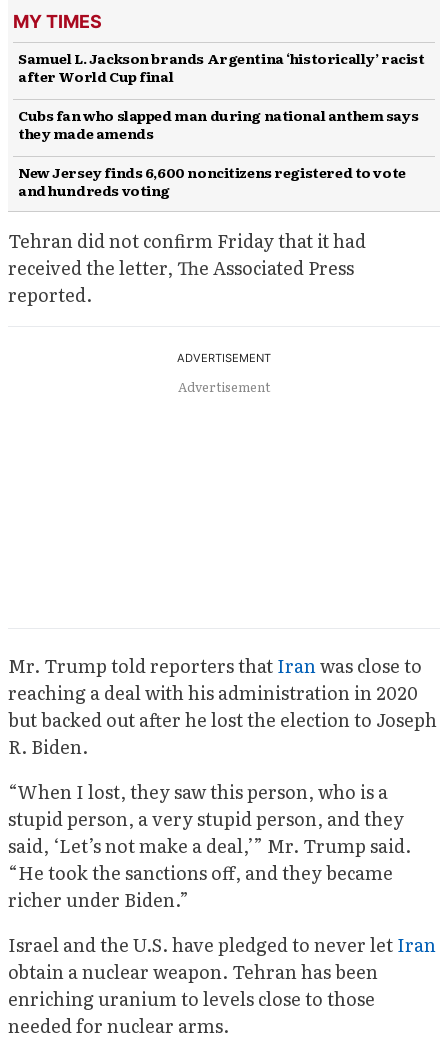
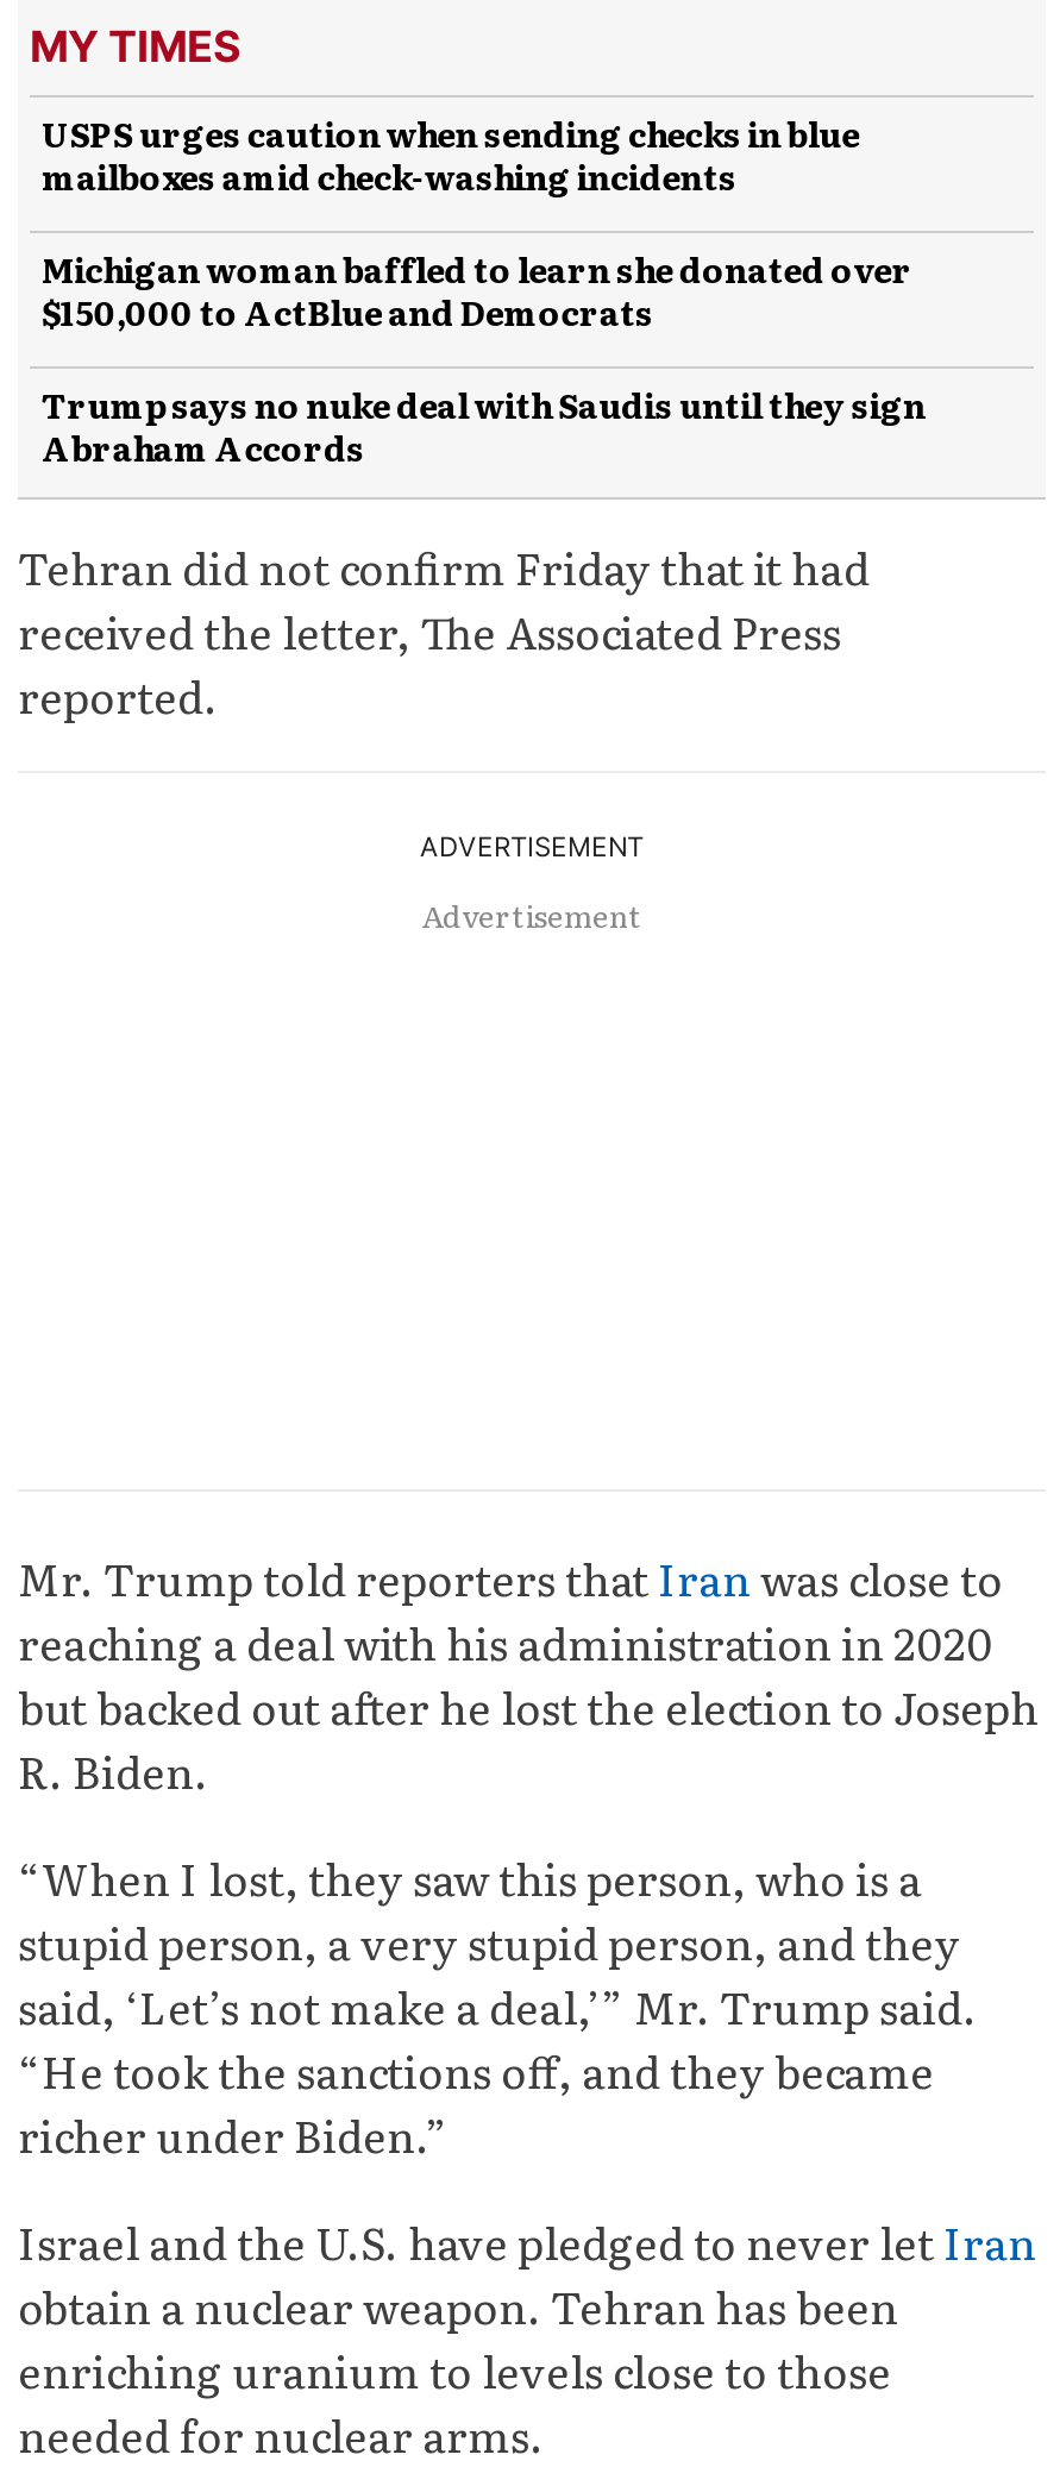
[18,48,424,86] Samuel L. Jackson brands Argentina ‘historically’ racist | after World Cup final -> [42,111,859,201] USPS urges caution when sending checks in blue | mailboxes amid check-washing incidents
[18,105,418,143] Cubs fan who slapped man during national anthem says | they made amends -> [42,246,912,337] Michigan woman baffled to learn she donated over | $150,000 to ActBlue and Democrats
[18,162,406,200] New Jersey finds 6,600 noncitizens registered to vote | and hundreds voting -> [42,382,926,472] Trump says no nuke deal with Saudis until they sign | Abraham Accords

